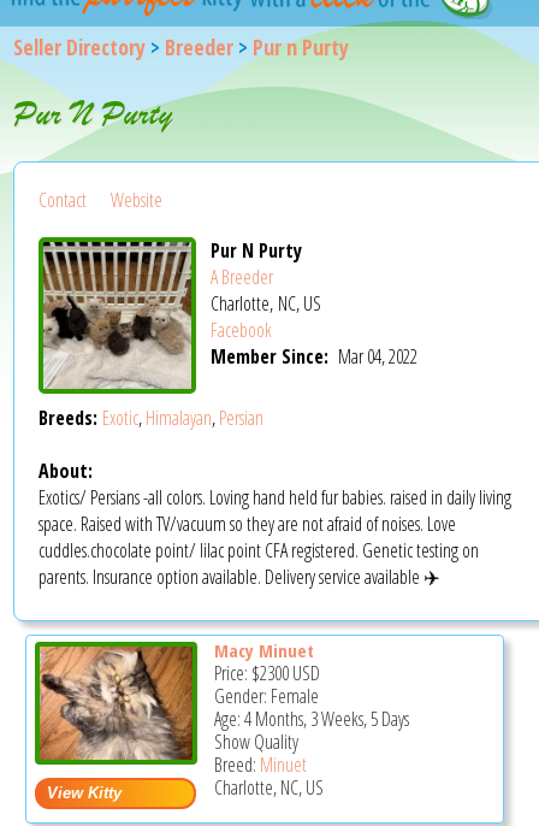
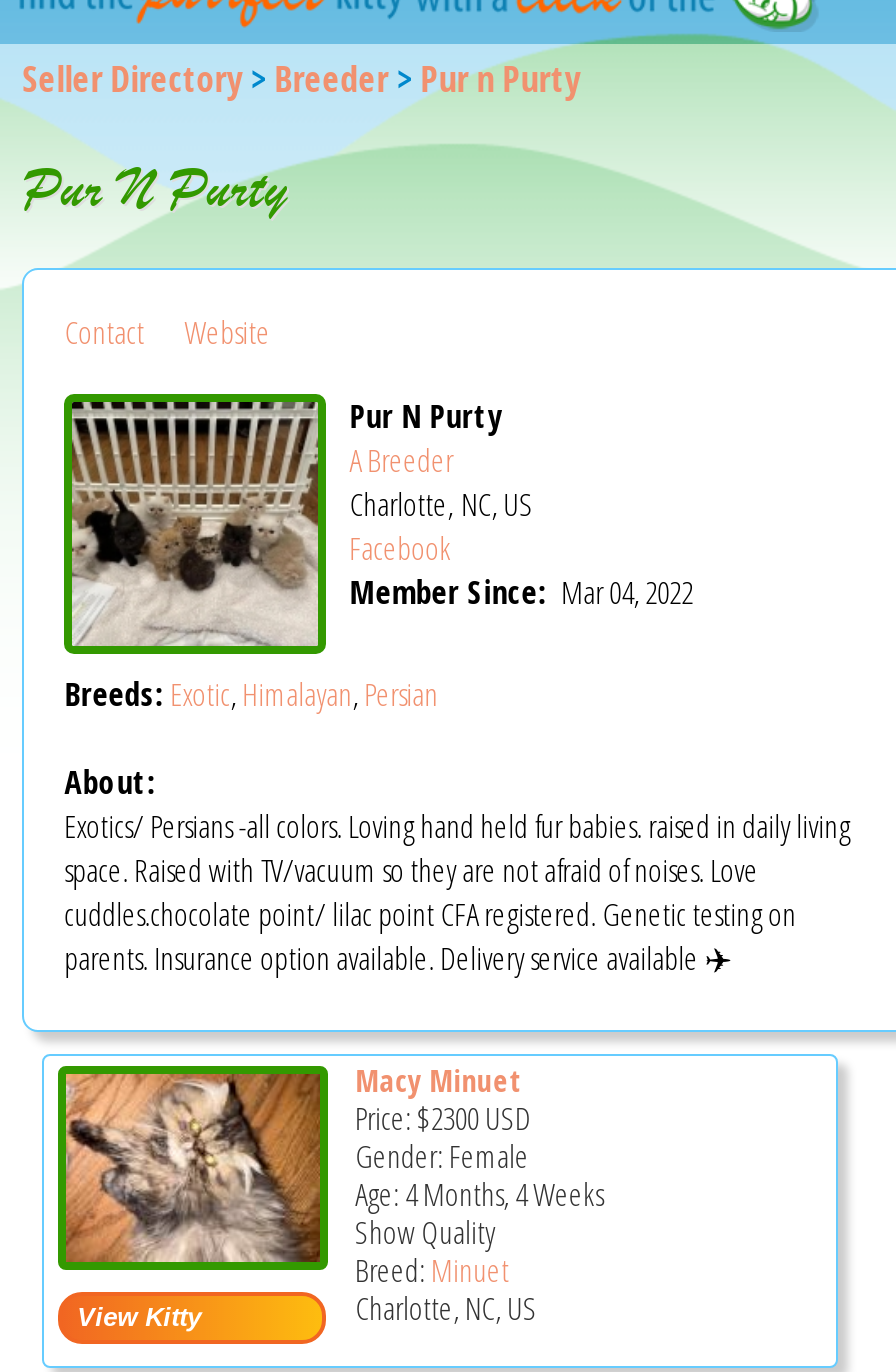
[214,706,409,732] Age: 4 Months, 3 Weeks, 5 Days -> [355,1172,603,1216] Age: 4 Months, 4 Weeks

